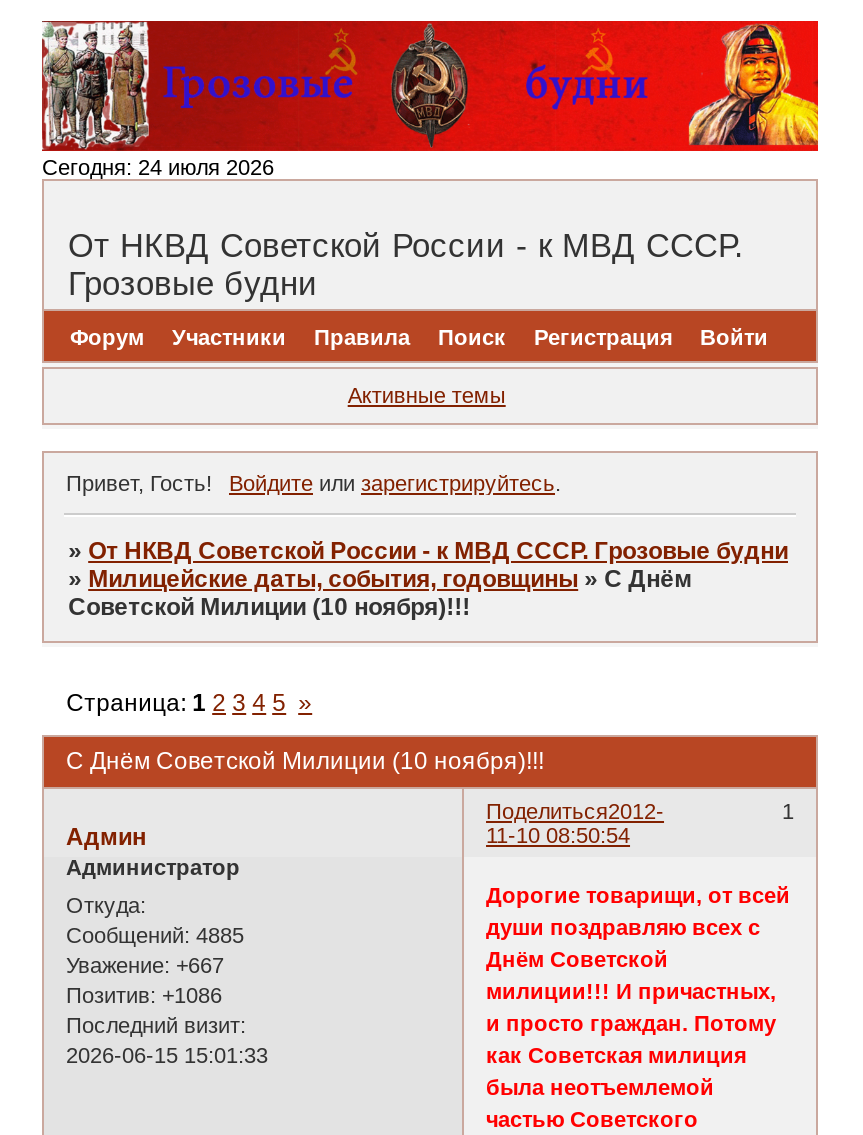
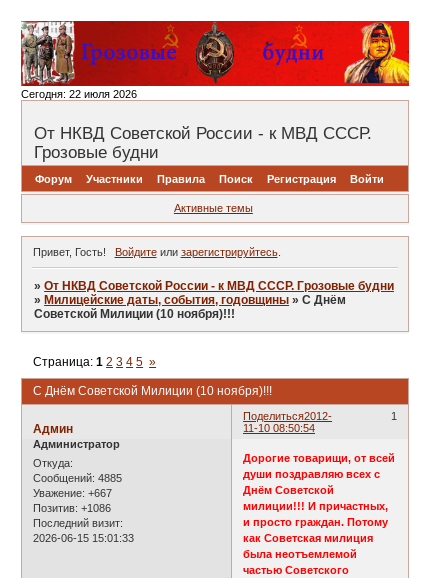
[42,156,274,180] Сегодня: 24 июля 2026 -> [21,88,137,100] Сегодня: 22 июля 2026

